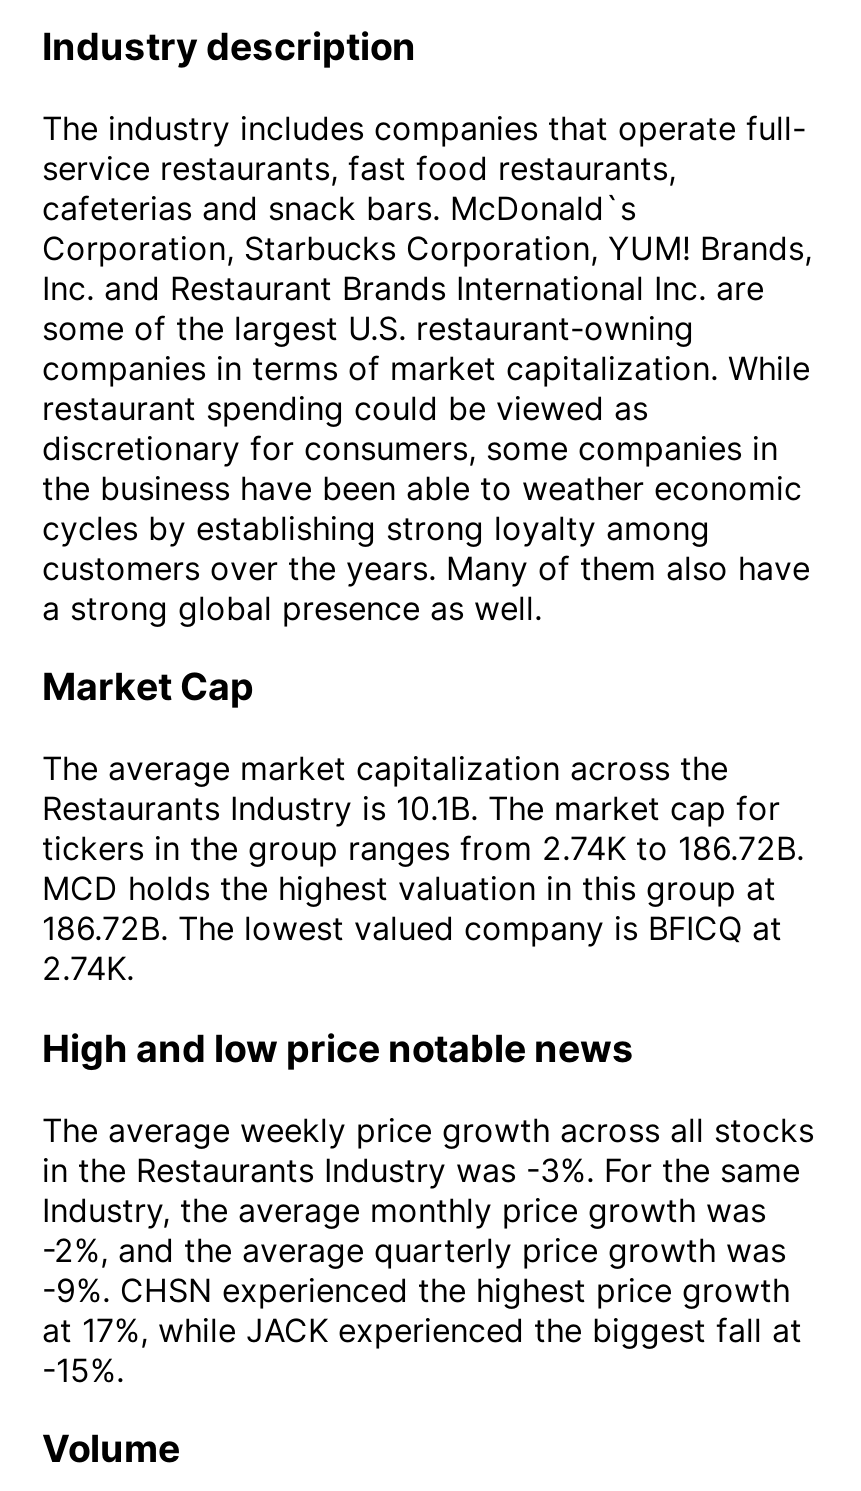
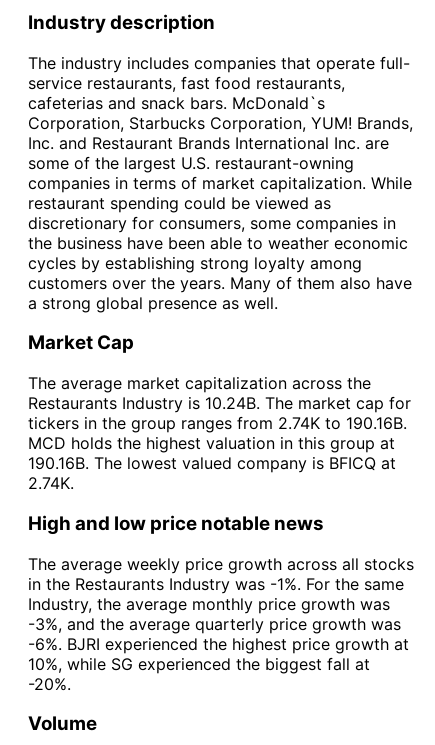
[42,788,780,828] Restaurants Industry is 10.1B. The market cap for -> [28,393,411,413] Restaurants Industry is 10.24B. The market cap for
[42,828,804,868] tickers in the group ranges from 2.74K to 186.72B. -> [28,413,407,433] tickers in the group ranges from 2.74K to 190.16B.
[42,908,782,948] 186.72B. The lowest valued company is BFICQ at -> [28,453,396,473] 190.16B. The lowest valued company is BFICQ at
[42,1149,800,1189] in the Restaurants Industry was -3%. For the same -> [28,573,404,593] in the Restaurants Industry was -1%. For the same
[42,1229,802,1389] -2%, and the average quarterly price growth was | -9%. CHSN experienced the highest price growth | at 17%, while JACK experienced the biggest fall at | -15%. -> [28,613,409,693] -3%, and the average quarterly price growth was | -6%. BJRI experienced the highest price growth at | 10%, while SG experienced the biggest fall at | -20%.

